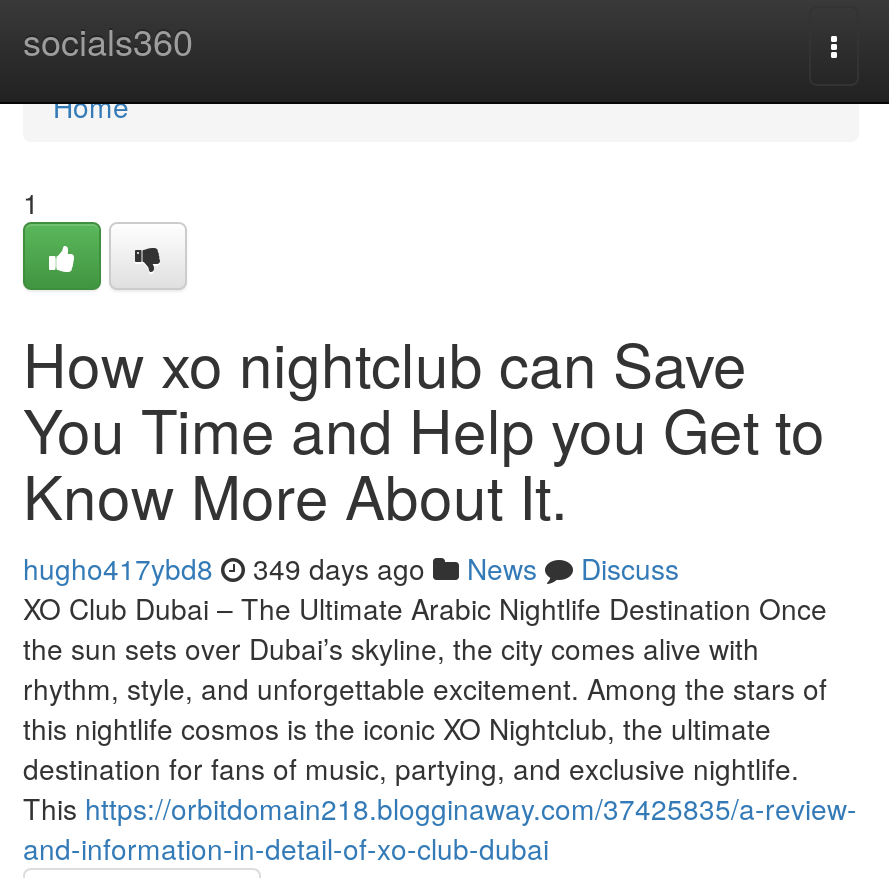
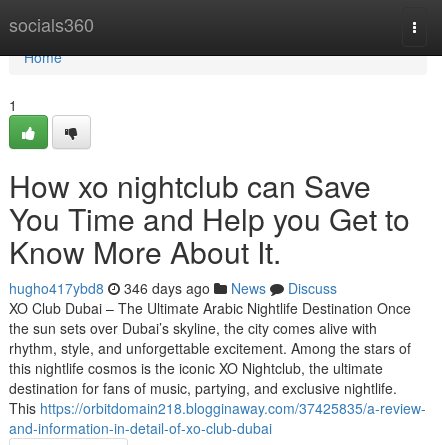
[23,548,679,588] hugho417ybd8 349 days ago News Discuss -> [9,278,337,298] hugho417ybd8 346 days ago News Discuss

